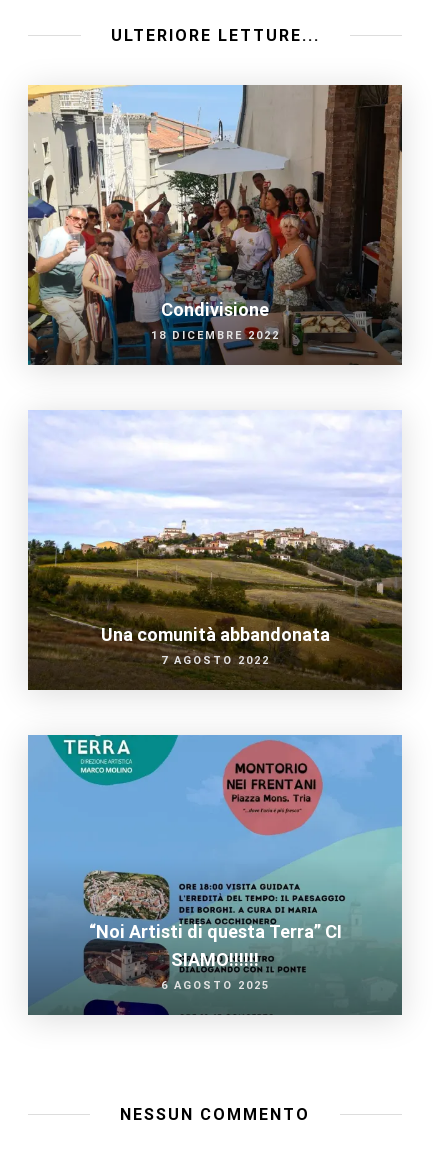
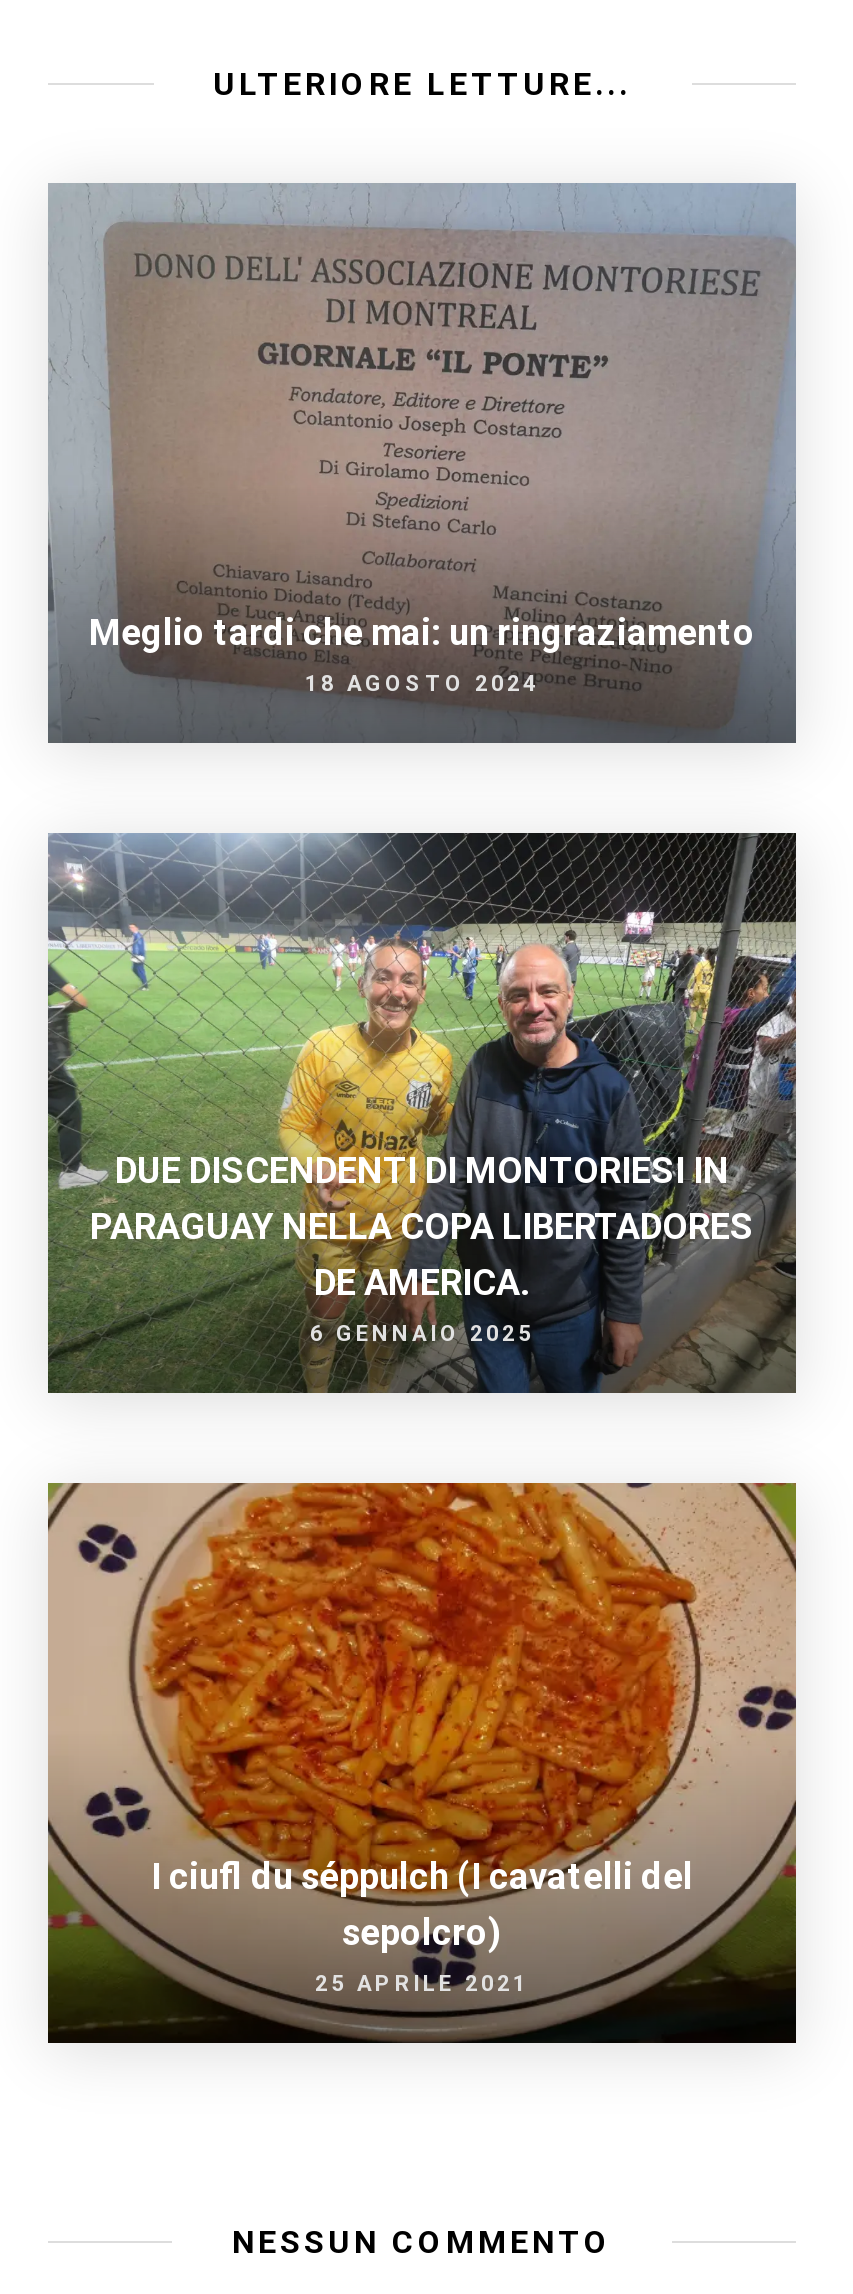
[27,84,402,365] [image] | Condivisione | 18 DICEMBRE 2022 -> [48,183,796,743] [image] | Meglio tardi che mai: un ringraziamento | 18 AGOSTO 2024
[28,410,402,690] [image] | Una comunità abbandonata | 7 AGOSTO 2022 -> [46,831,798,1393] [image] | DUE DISCENDENTI DI MONTORIESI IN | PARAGUAY NELLA COPA LIBERTADORES | DE AMERICA. | 6 GENNAIO 2025
[27,734,403,1015] [image] | “Noi Artisti di questa Terra” CI | SIAMO!!!!!! | 6 AGOSTO 2025 -> [46,1481,798,2043] [image] | I ciufl du séppulch (I cavatelli del | sepolcro) | 25 APRILE 2021

